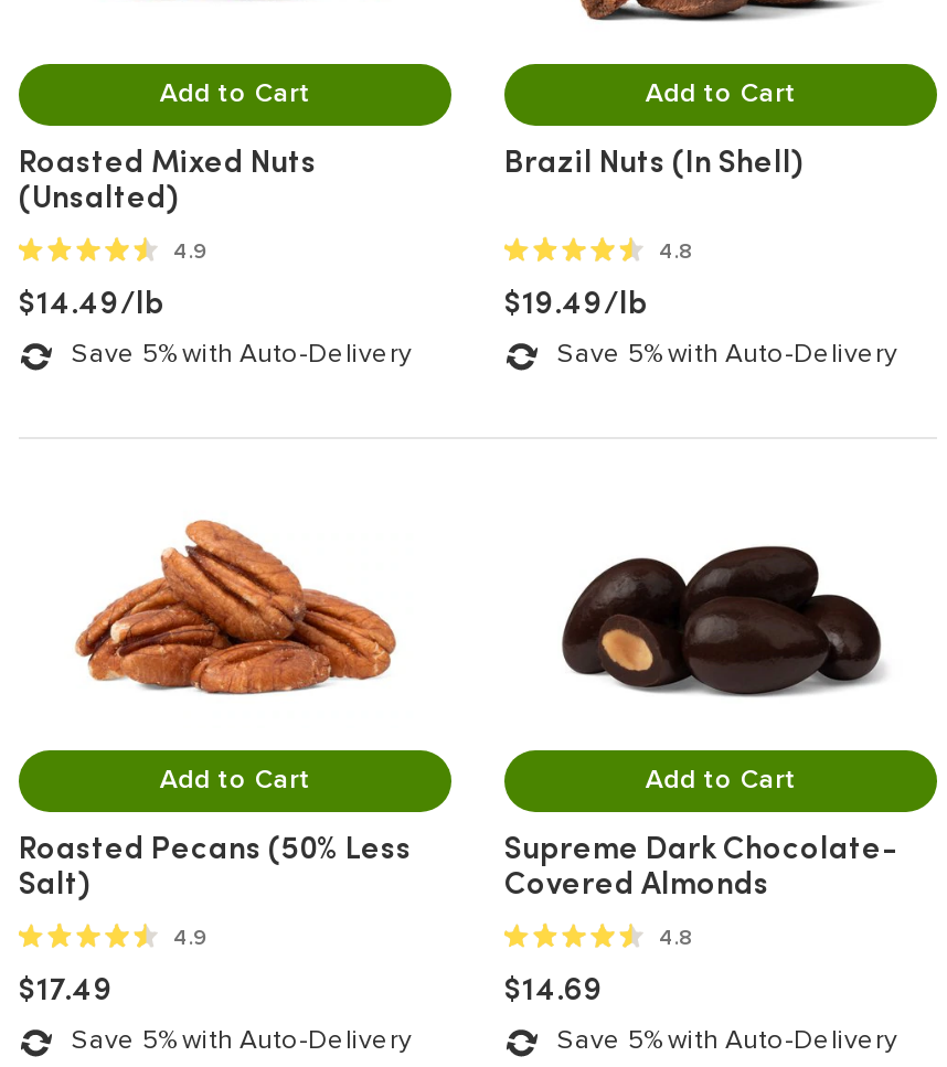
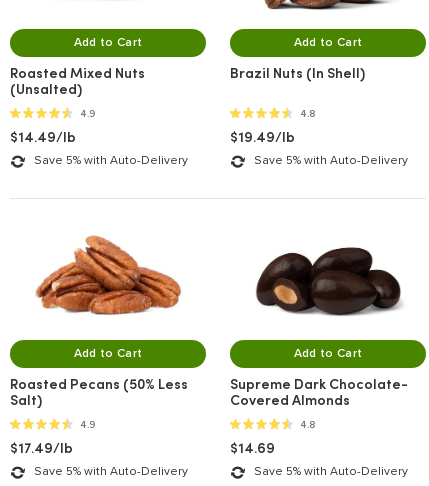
[19,969,114,1009] $17.49 -> [10,439,73,457] $17.49/lb

